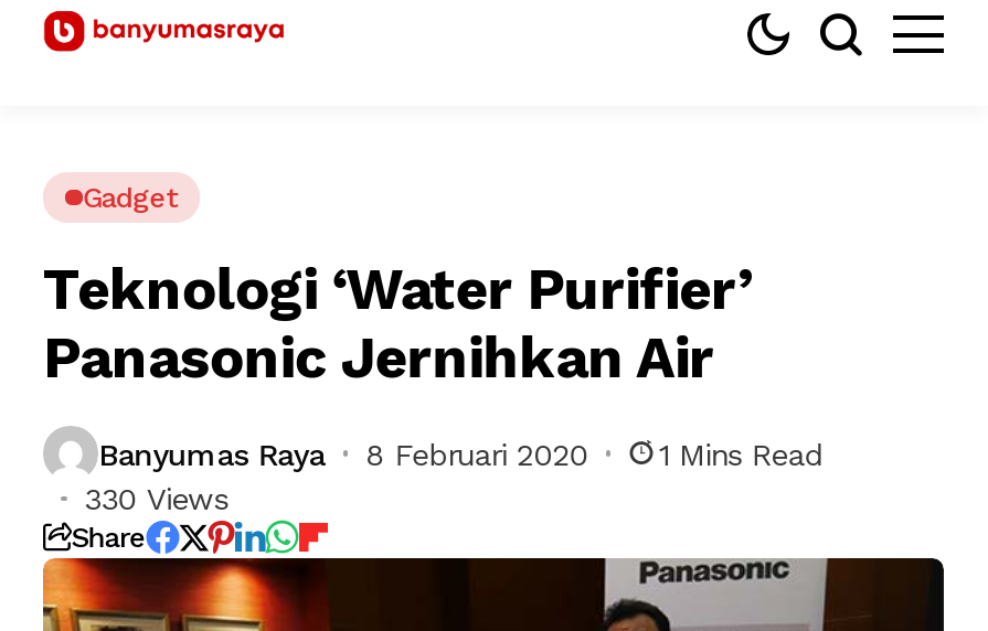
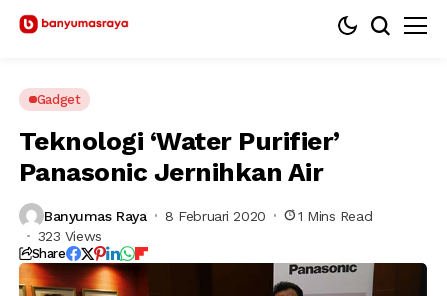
[84,481,228,516] 330 Views -> [37,228,102,244] 323 Views

